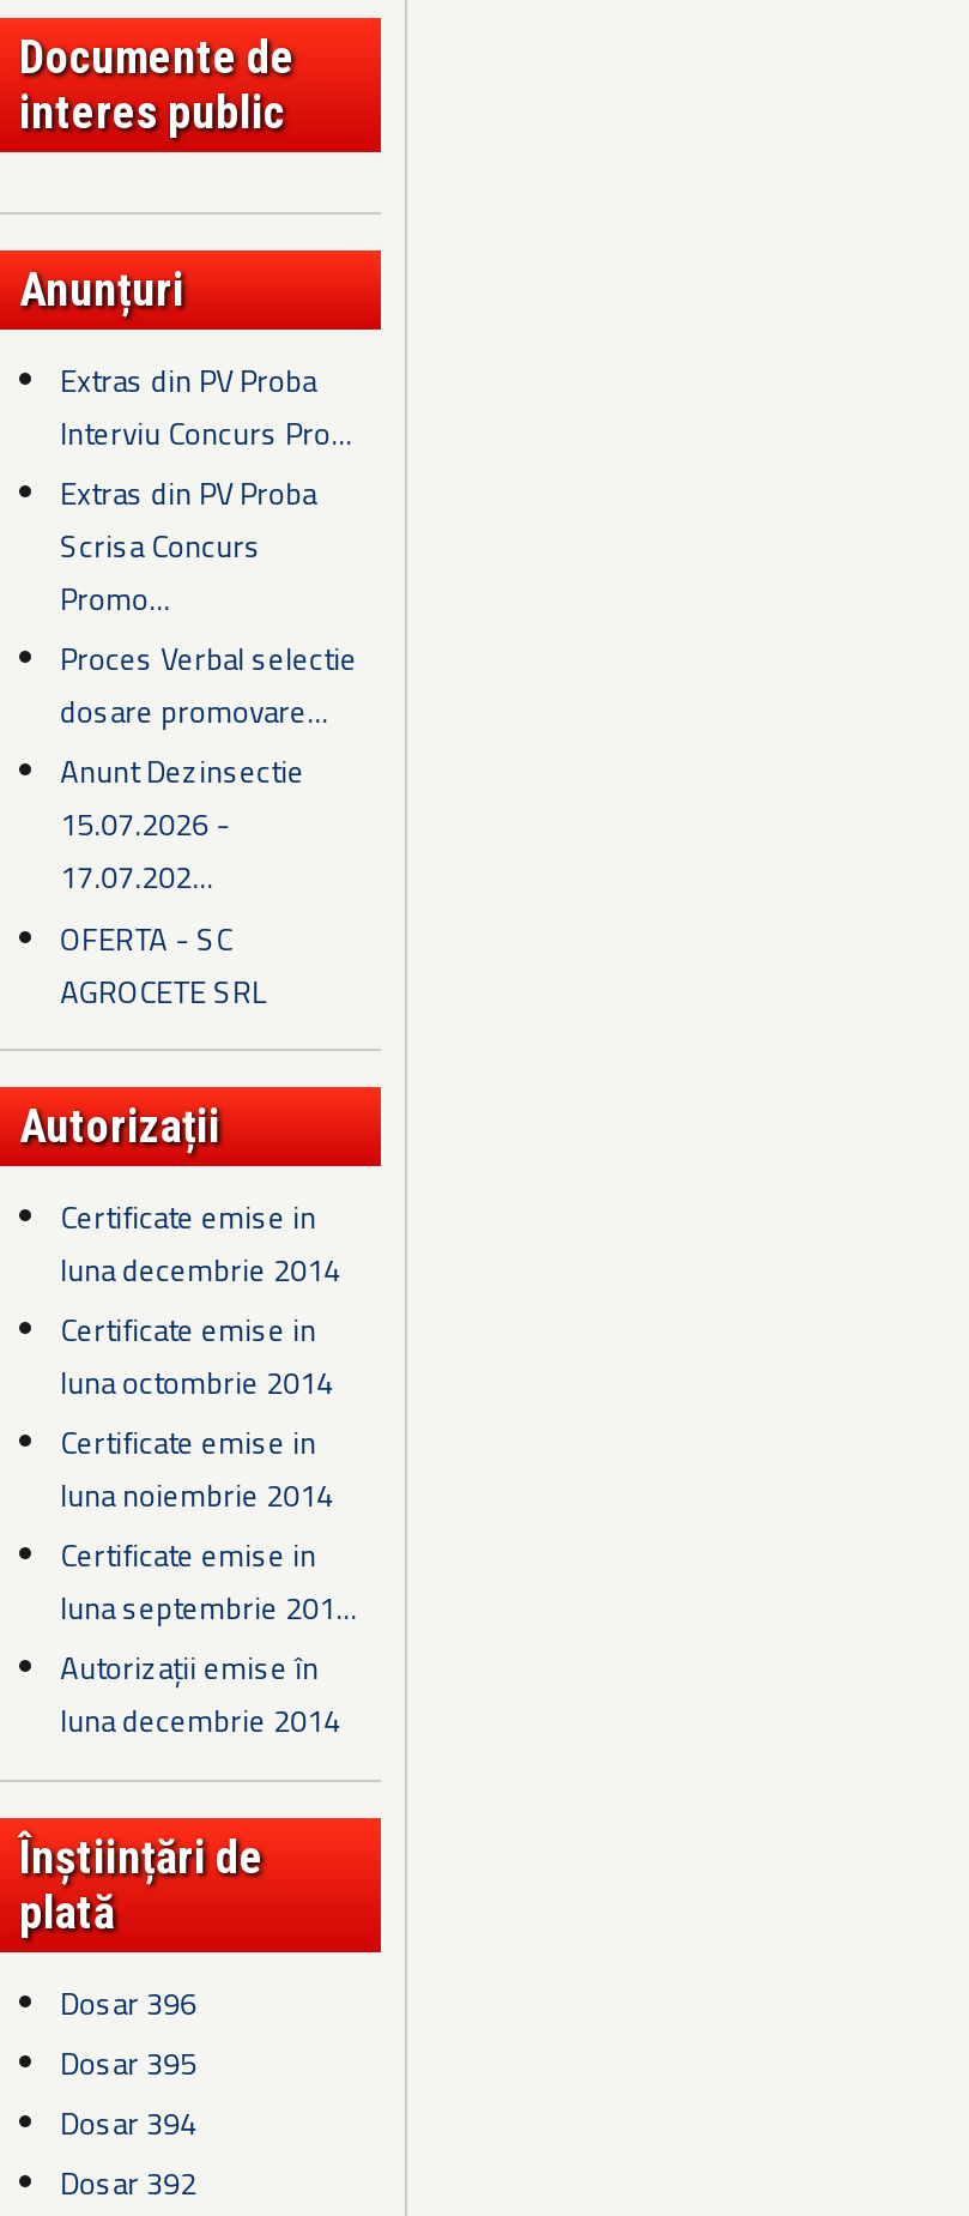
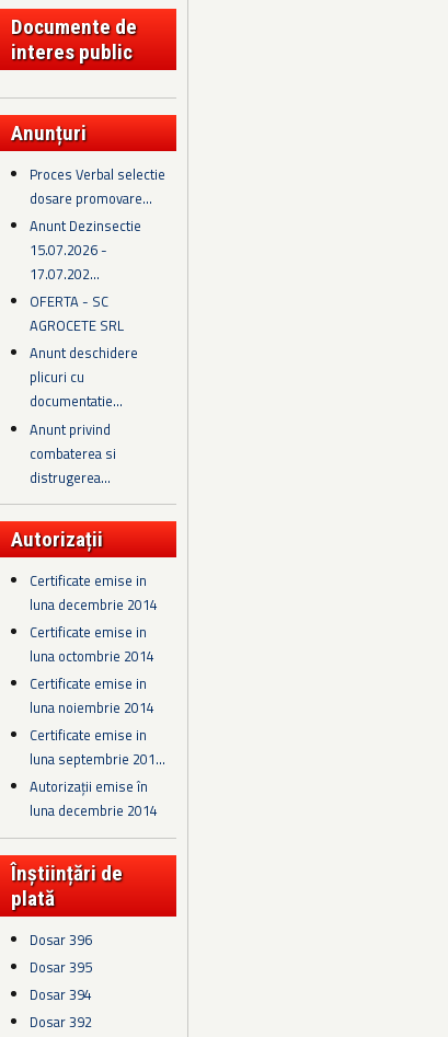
[60,355,353,622] Extras din PV Proba | Interviu Concurs Pro... | Extras din PV Proba | Scrisa Concurs | Promo... -> none
moved [60,634,357,1014] -> [30,163,166,336]: Proces Verbal selectie | dosare promovare... | Anunt Dezinsectie | 15.07.2026 - | 17.07.202... | OFERTA - SC | AGROCETE SRL
none -> [30,342,138,488] Anunt deschidere | plicuri cu | documentatie... | Anunt privind | combaterea si | distrugerea...

